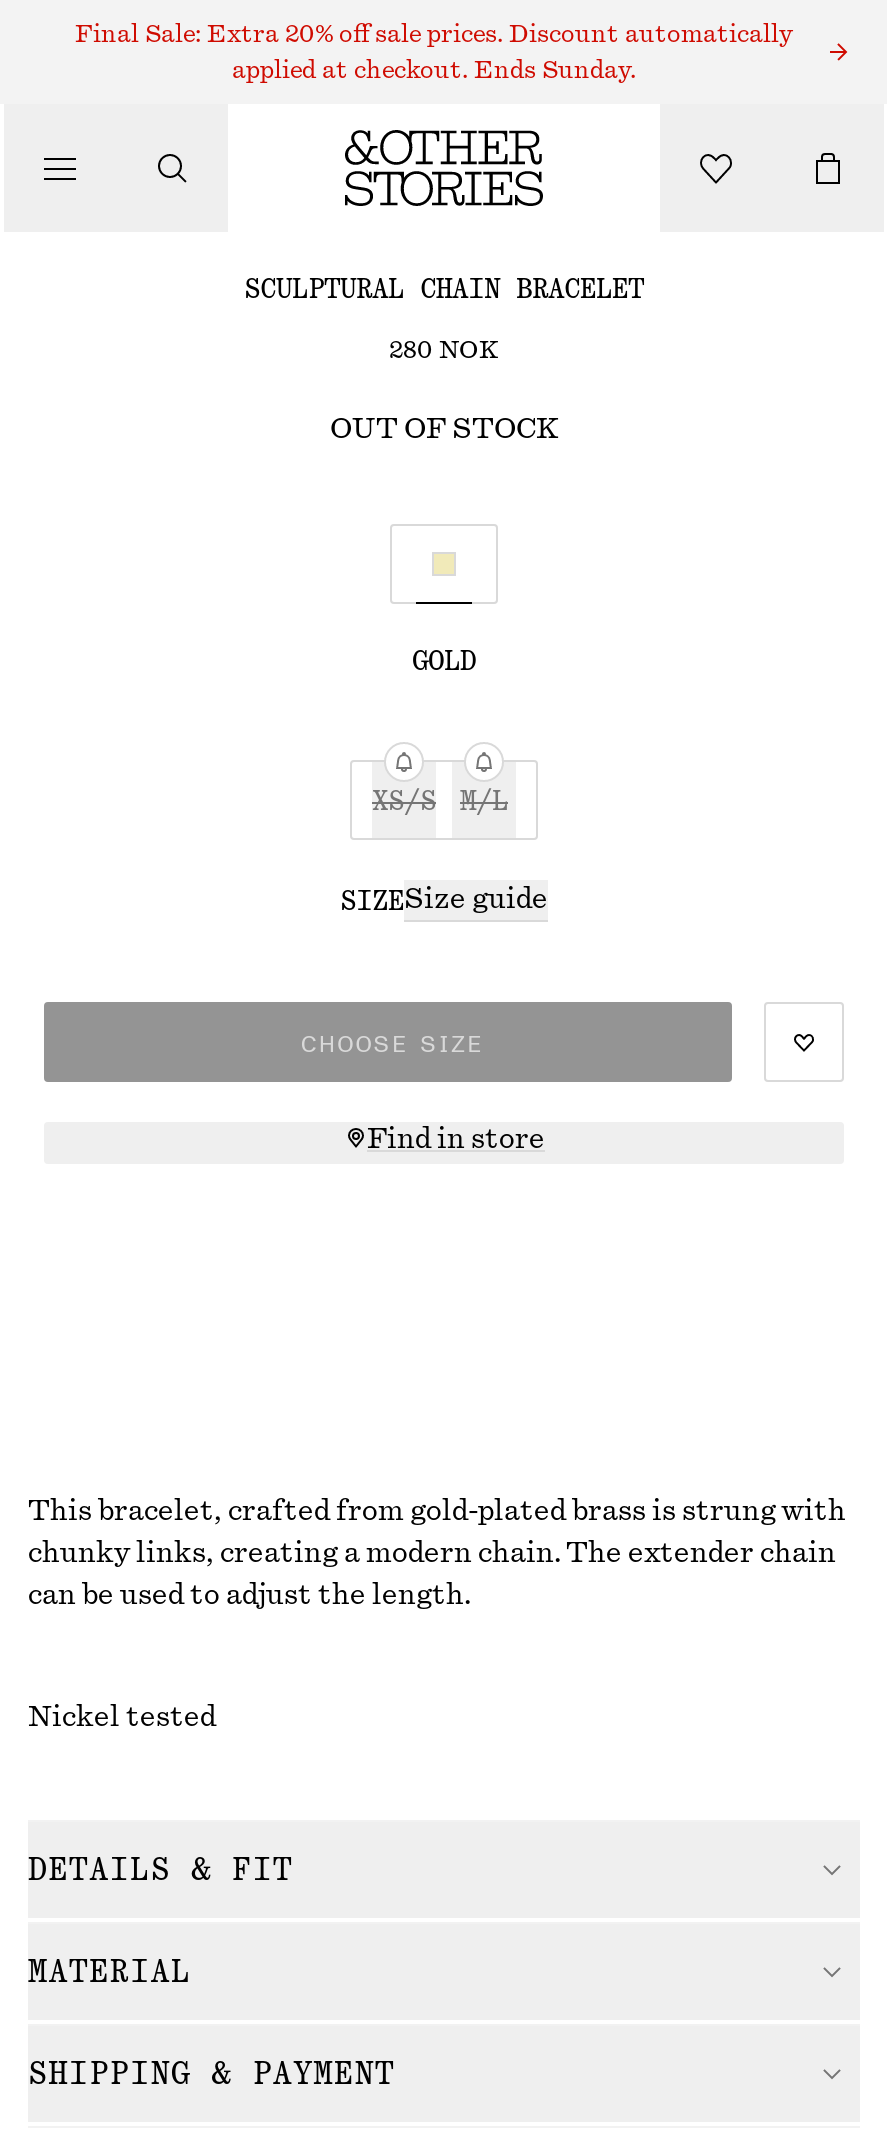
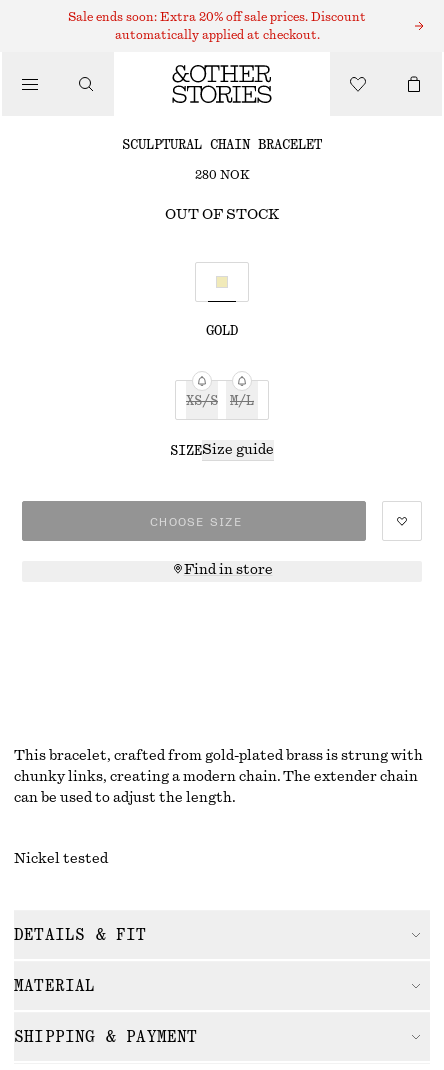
[75,22,793,46] Final Sale: Extra 20% off sale prices. Discount automatically -> [68,11,366,23] Sale ends soon: Extra 20% off sale prices. Discount
[232,58,636,82] applied at checkout. Ends Sunday. -> [114,29,319,41] automatically applied at checkout.

